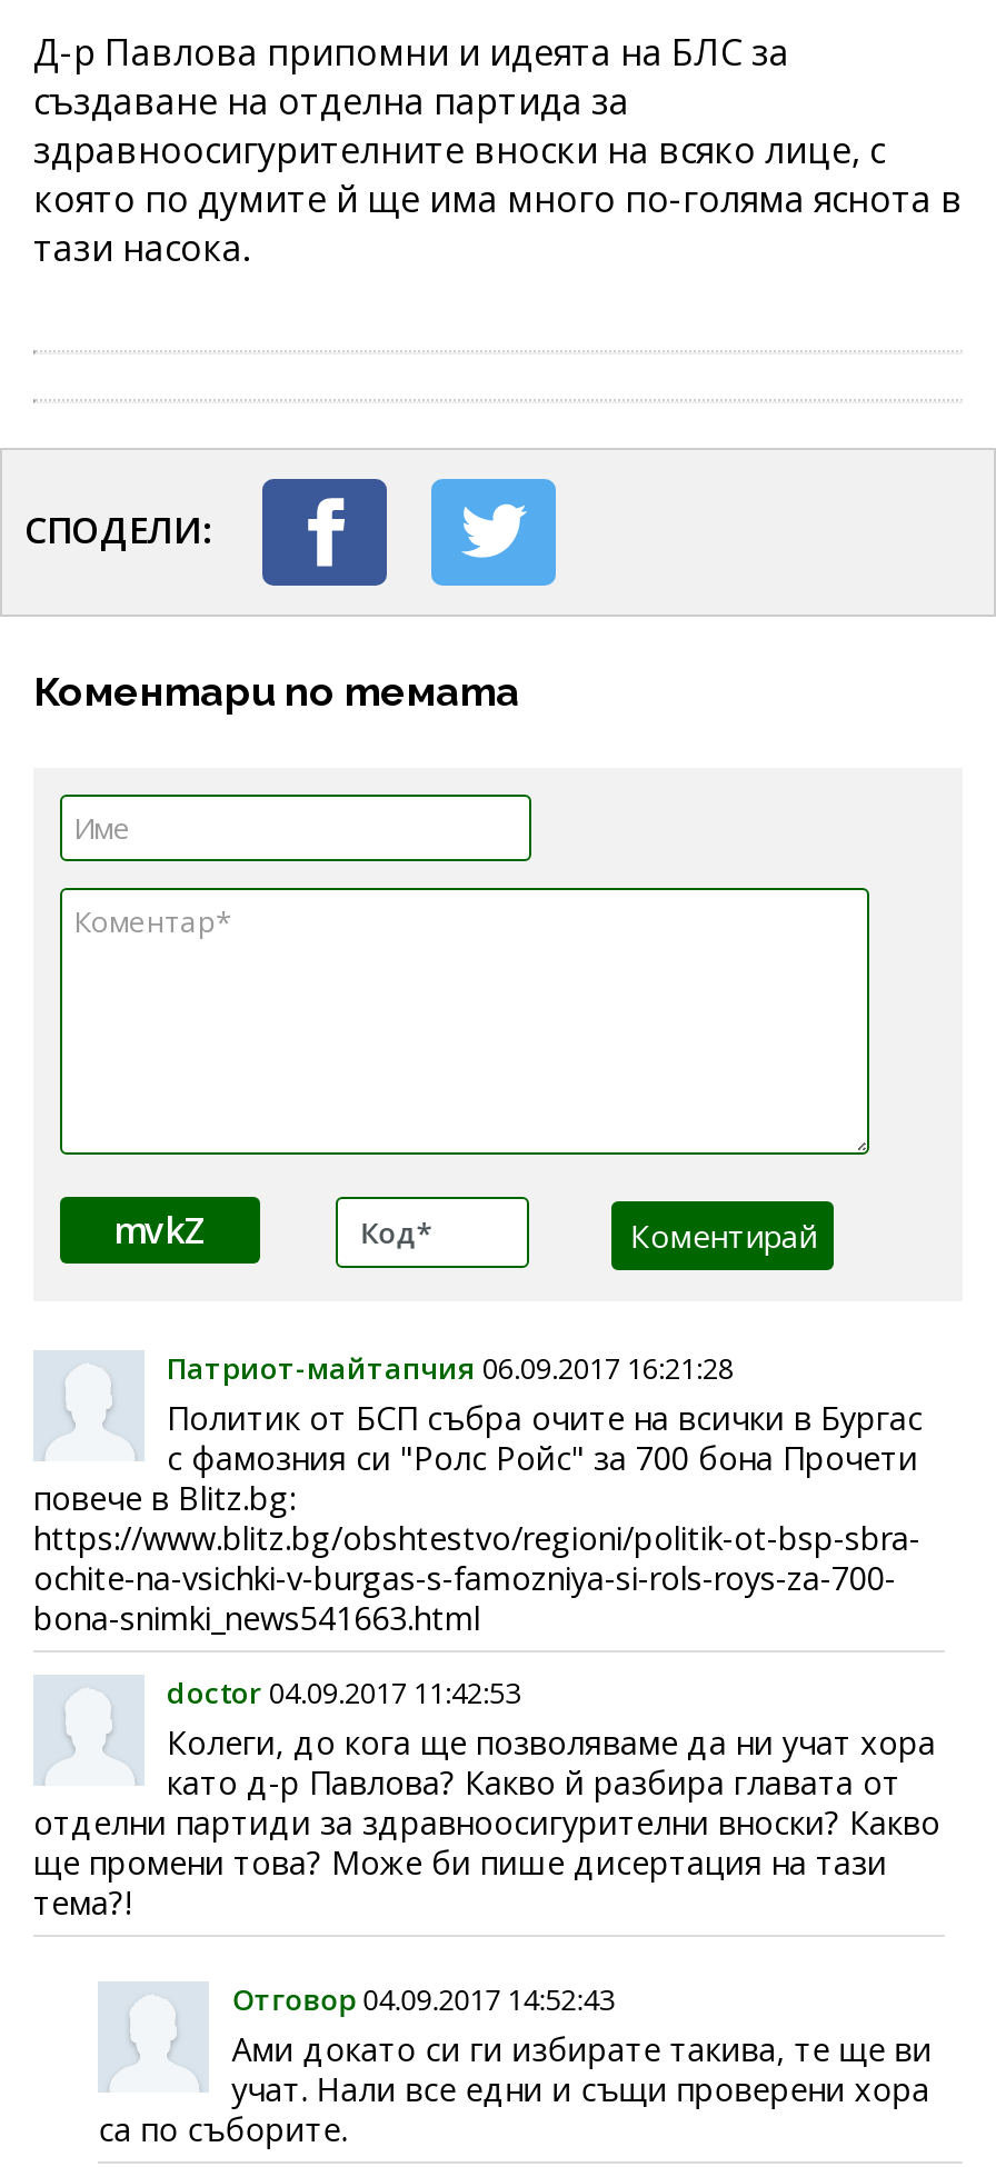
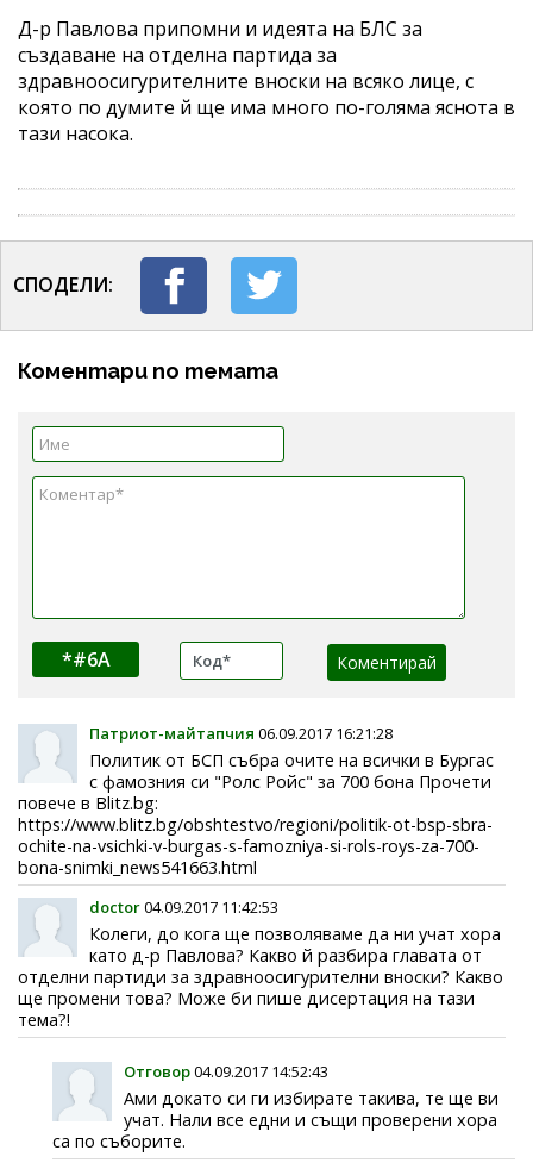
[113,1205,207,1254] mvkZ -> [61,646,110,672] *#6A

